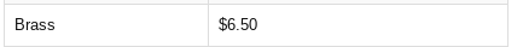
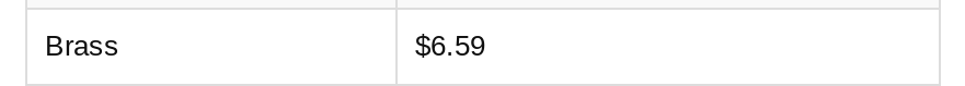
[219,16,257,34] $6.50 -> [415,29,485,62] $6.59

